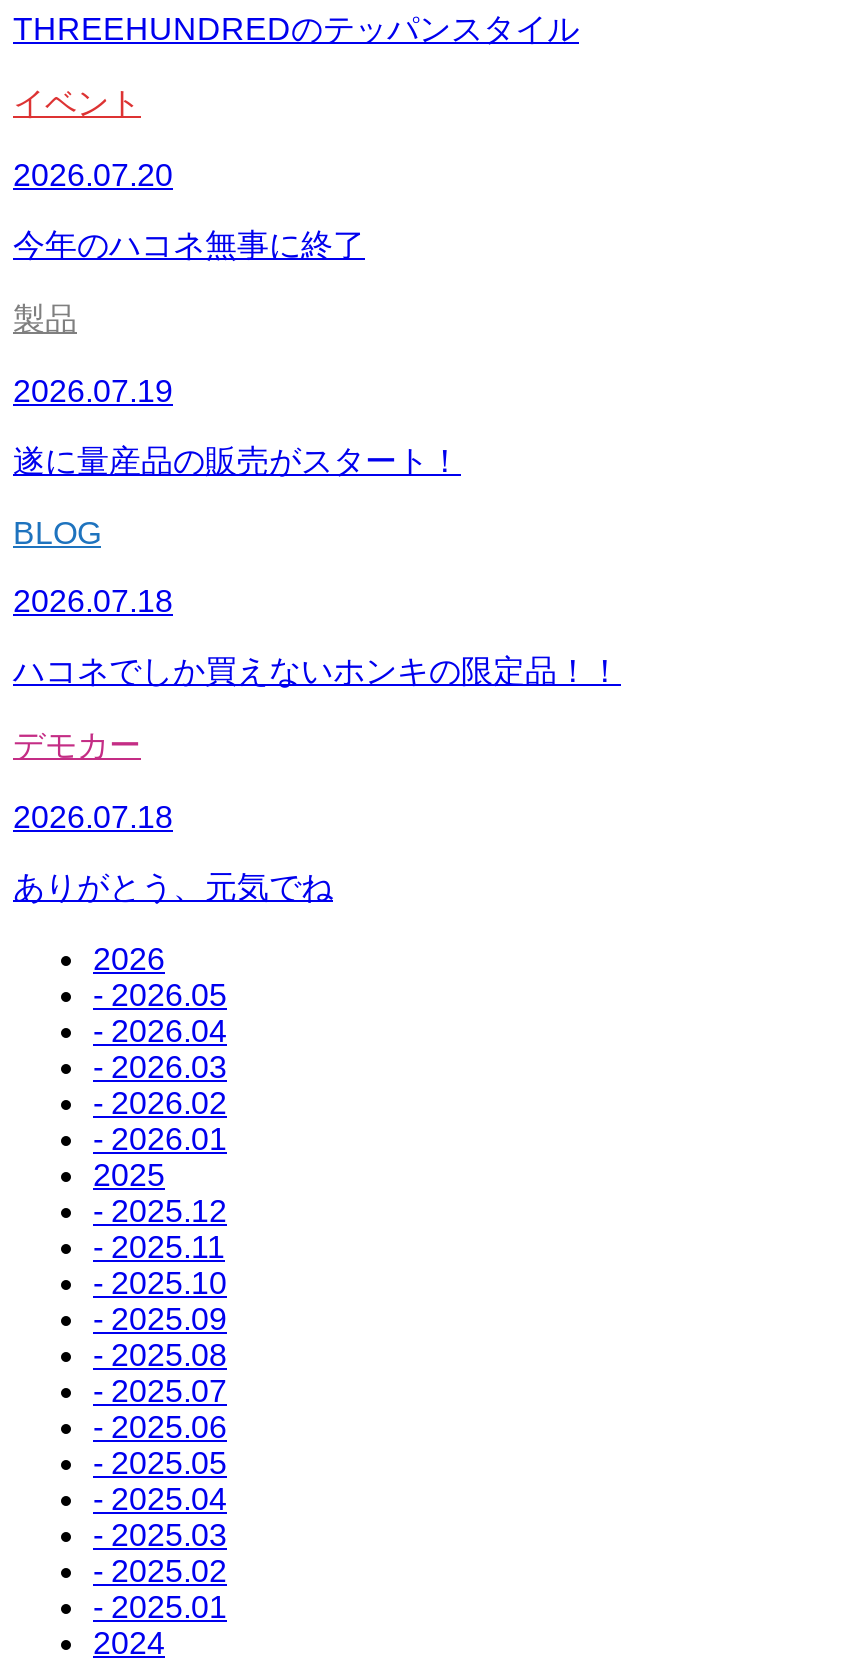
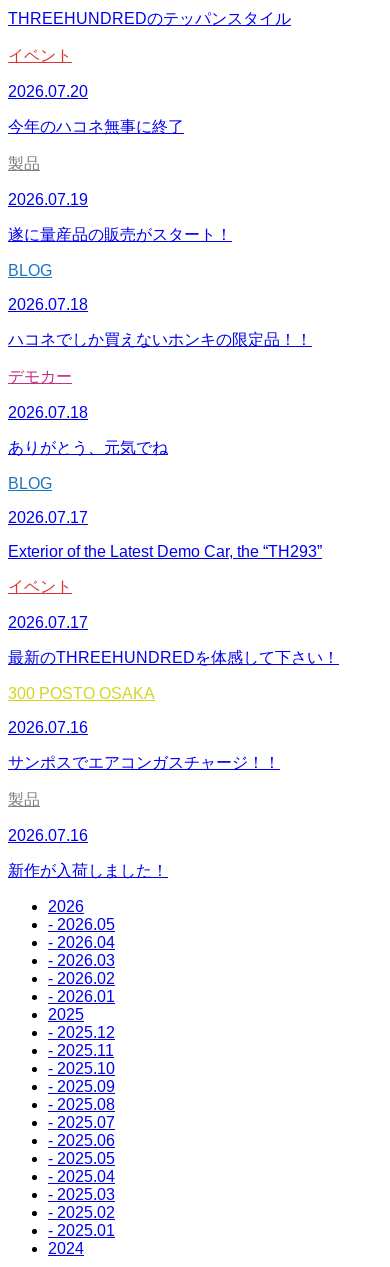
none -> [8,475,339,879] BLOG | 2026.07.17 | Exterior of the Latest Demo Car, the “TH293” | イベント | 2026.07.17 | 最新のTHREEHUNDREDを体感して下さい！ | 300 POSTO OSAKA | 2026.07.16 | サンポスでエアコンガスチャージ！！ | 製品 | 2026.07.16 | 新作が入荷しました！

